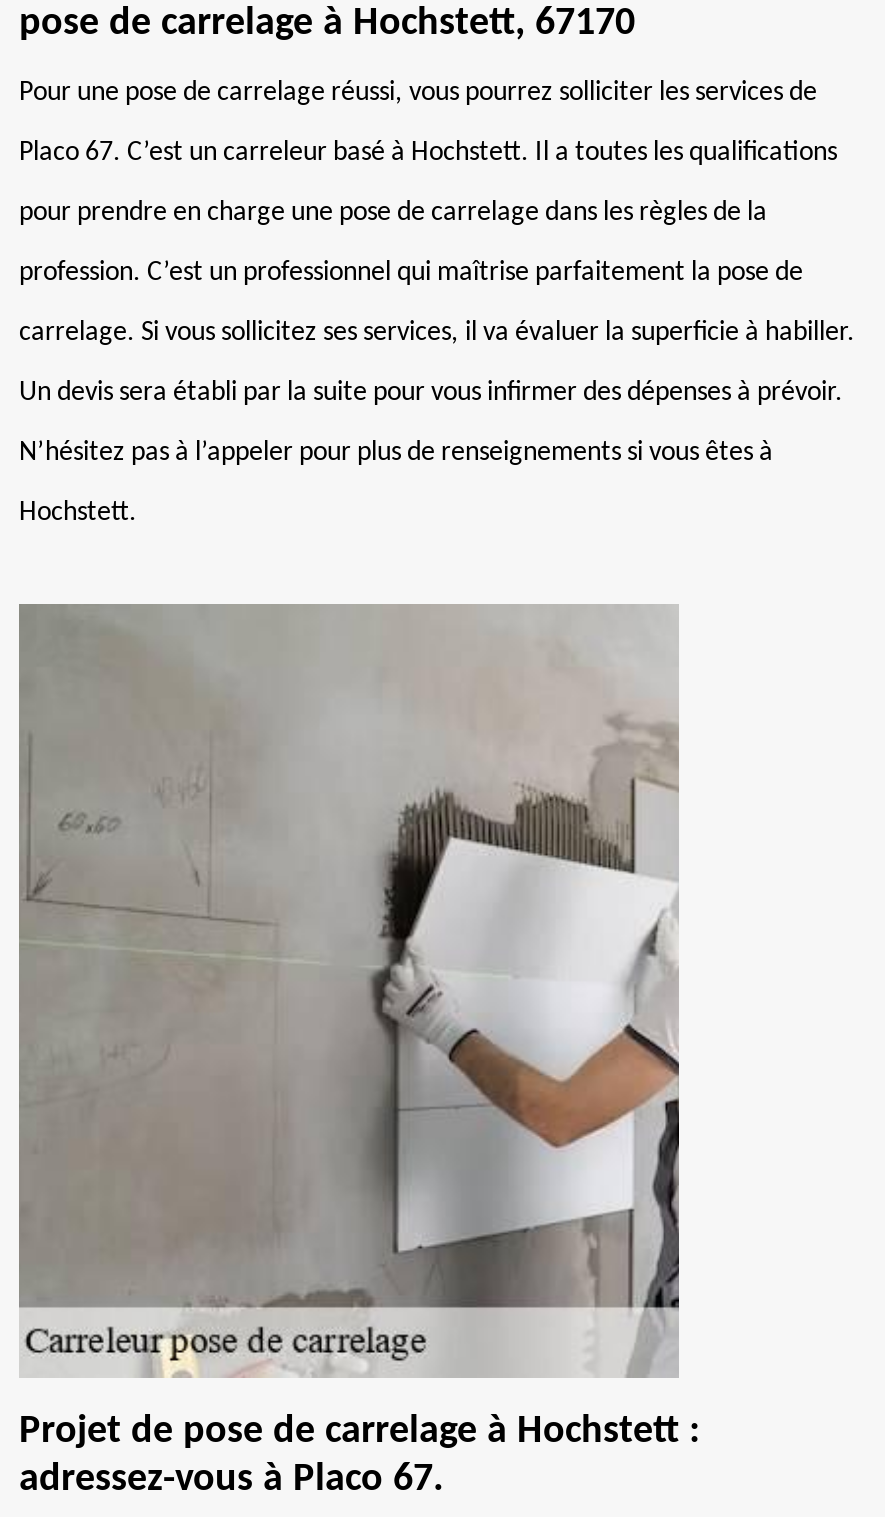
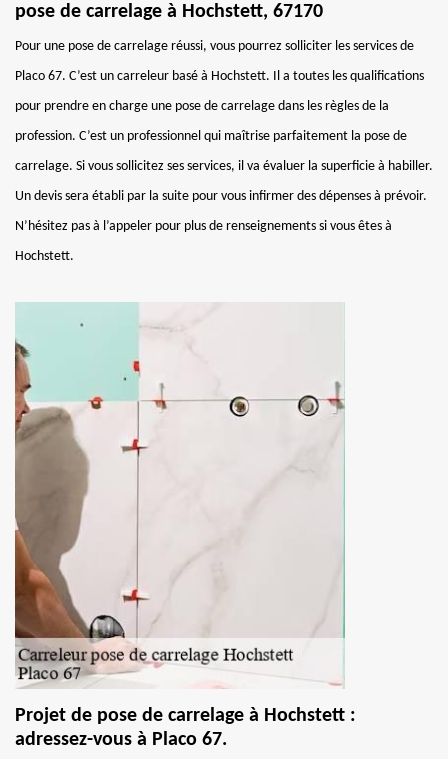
[17,604,681,1380] [image] -> [14,303,346,689] [image]

